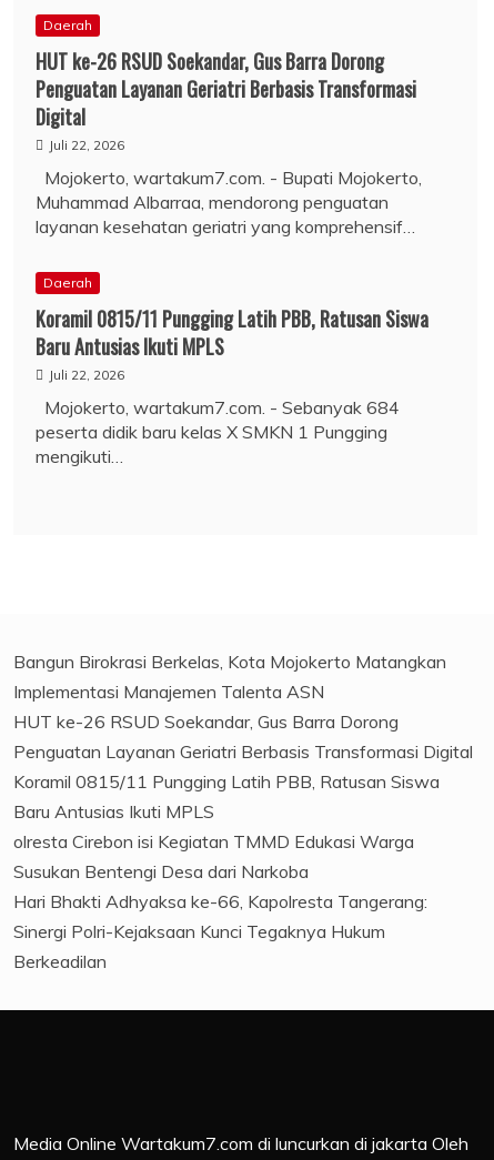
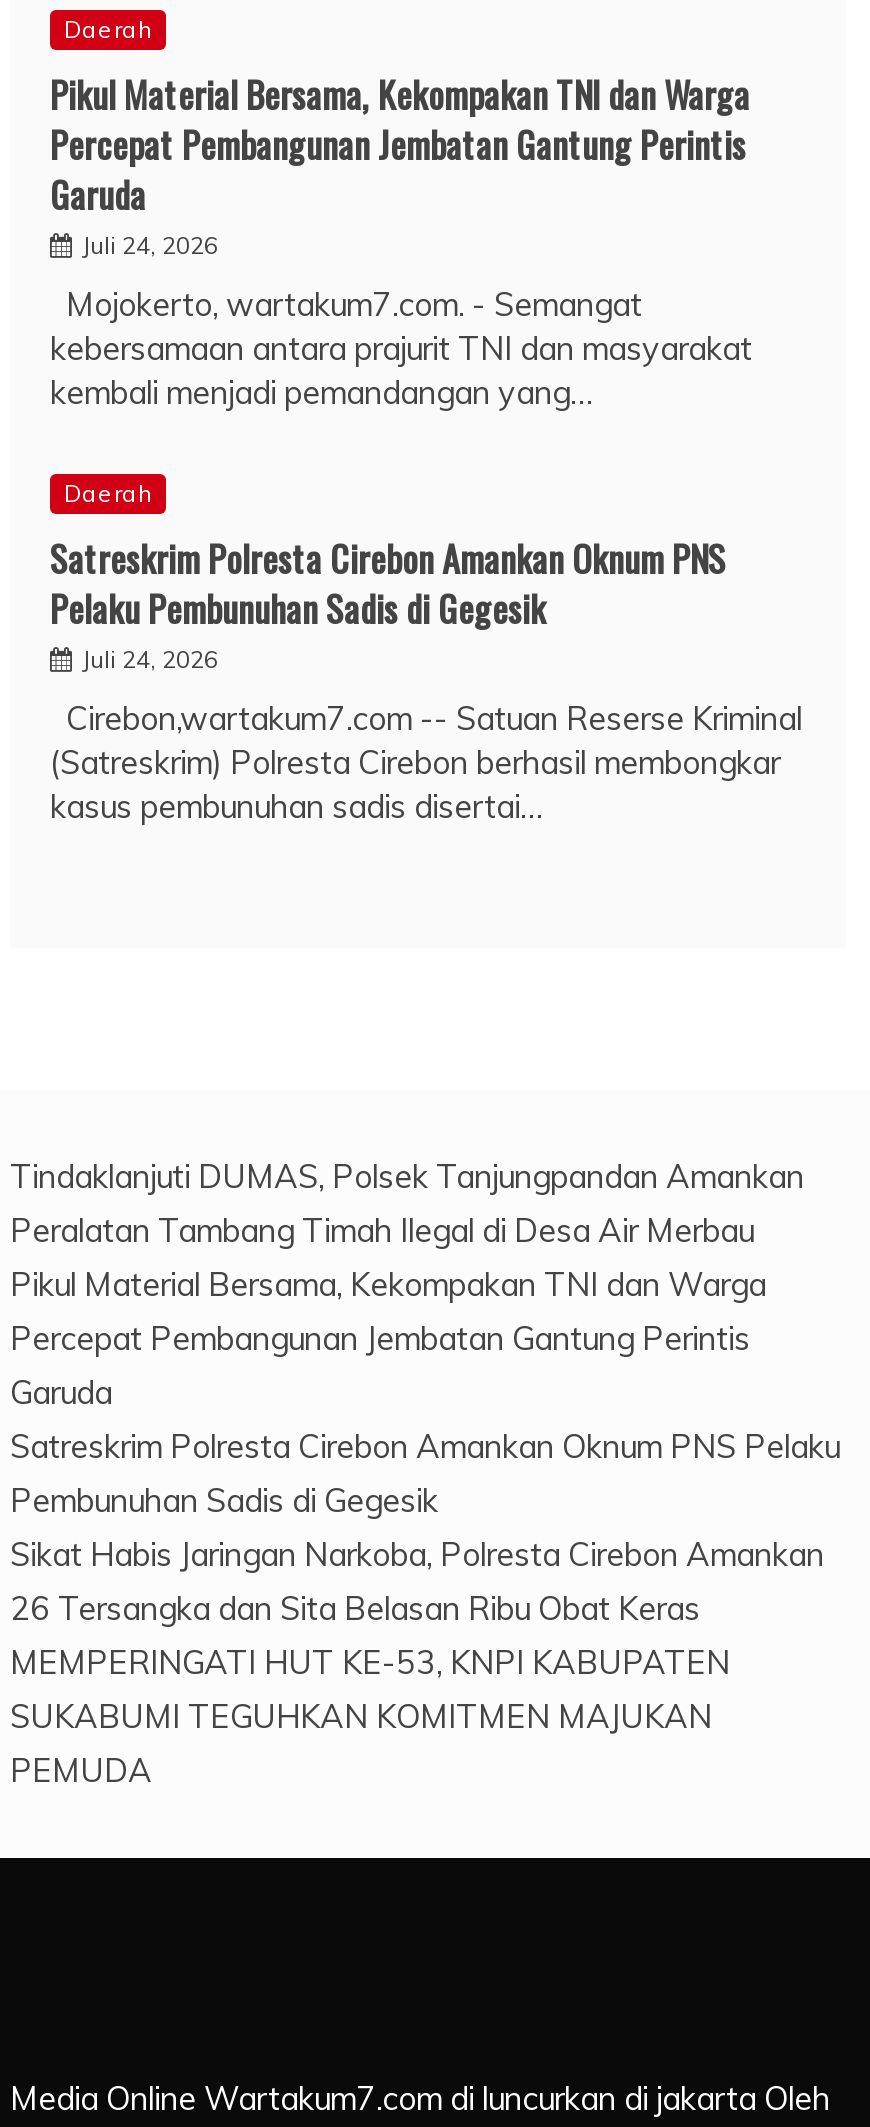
[36,47,416,153] HUT ke-26 RSUD Soekandar, Gus Barra Dorong | Penguatan Layanan Geriatri Berbasis Transformasi | Digital | Juli 22, 2026 -> [50,68,750,260] Pikul Material Bersama, Kekompakan TNI dan Warga | Percepat Pembangunan Jembatan Gantung Perintis | Garuda | Juli 24, 2026
[36,167,422,238] Mojokerto, wartakum7.com. - Bupati Mojokerto, | Muhammad Albarraa, mendorong penguatan | layanan kesehatan geriatri yang komprehensif… -> [50,284,752,412] Mojokerto, wartakum7.com. - Semangat | kebersamaan antara prajurit TNI dan masyarakat | kembali menjadi pemandangan yang…
[36,304,429,383] Koramil 0815/11 Pungging Latih PBB, Ratusan Siswa | Baru Antusias Ikuti MPLS | Juli 22, 2026 -> [50,532,726,674] Satreskrim Polresta Cirebon Amankan Oknum PNS | Pelaku Pembunuhan Sadis di Gegesik | Juli 24, 2026
[36,396,400,467] Mojokerto, wartakum7.com. - Sebanyak 684 | peserta didik baru kelas X SMKN 1 Pungging | mengikuti… -> [50,698,802,826] Cirebon,wartakum7.com -- Satuan Reserse Kriminal | (Satreskrim) Polresta Cirebon berhasil membongkar | kasus pembunuhan sadis disertai…
[13,650,473,972] Bangun Birokrasi Berkelas, Kota Mojokerto Matangkan | Implementasi Manajemen Talenta ASN | HUT ke-26 RSUD Soekandar, Gus Barra Dorong | Penguatan Layanan Geriatri Berbasis Transformasi Digital | Koramil 0815/11 Pungging Latih PBB, Ratusan Siswa | Baru Antusias Ikuti MPLS | olresta Cirebon isi Kegiatan TMMD Edukasi Warga | Susukan Bentengi Desa dari Narkoba | Hari Bhakti Adhyaksa ke-66, Kapolresta Tangerang: | Sinergi Polri-Kejaksaan Kunci Tegaknya Hukum | Berkeadilan -> [10,1156,840,1790] Tindaklanjuti DUMAS, Polsek Tanjungpandan Amankan | Peralatan Tambang Timah Ilegal di Desa Air Merbau | Pikul Material Bersama, Kekompakan TNI dan Warga | Percepat Pembangunan Jembatan Gantung Perintis | Garuda | Satreskrim Polresta Cirebon Amankan Oknum PNS Pelaku | Pembunuhan Sadis di Gegesik | Sikat Habis Jaringan Narkoba, Polresta Cirebon Amankan | 26 Tersangka dan Sita Belasan Ribu Obat Keras | MEMPERINGATI HUT KE-53, KNPI KABUPATEN | SUKABUMI TEGUHKAN KOMITMEN MAJUKAN | PEMUDA

